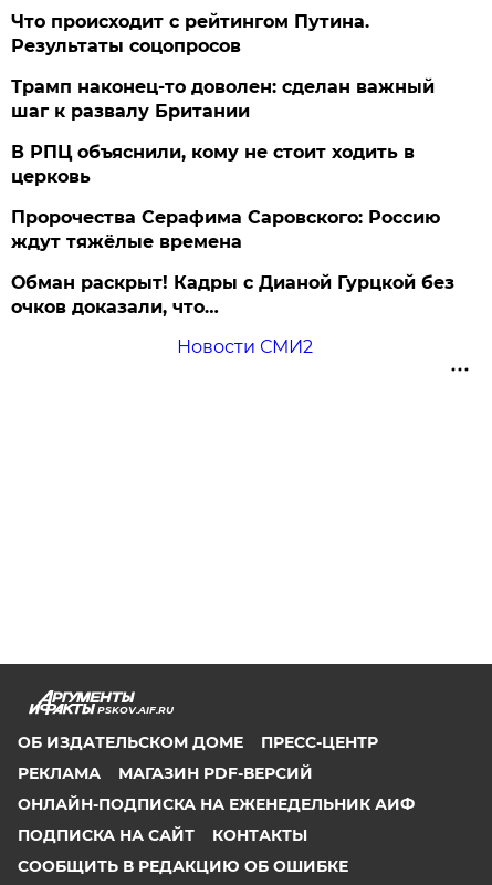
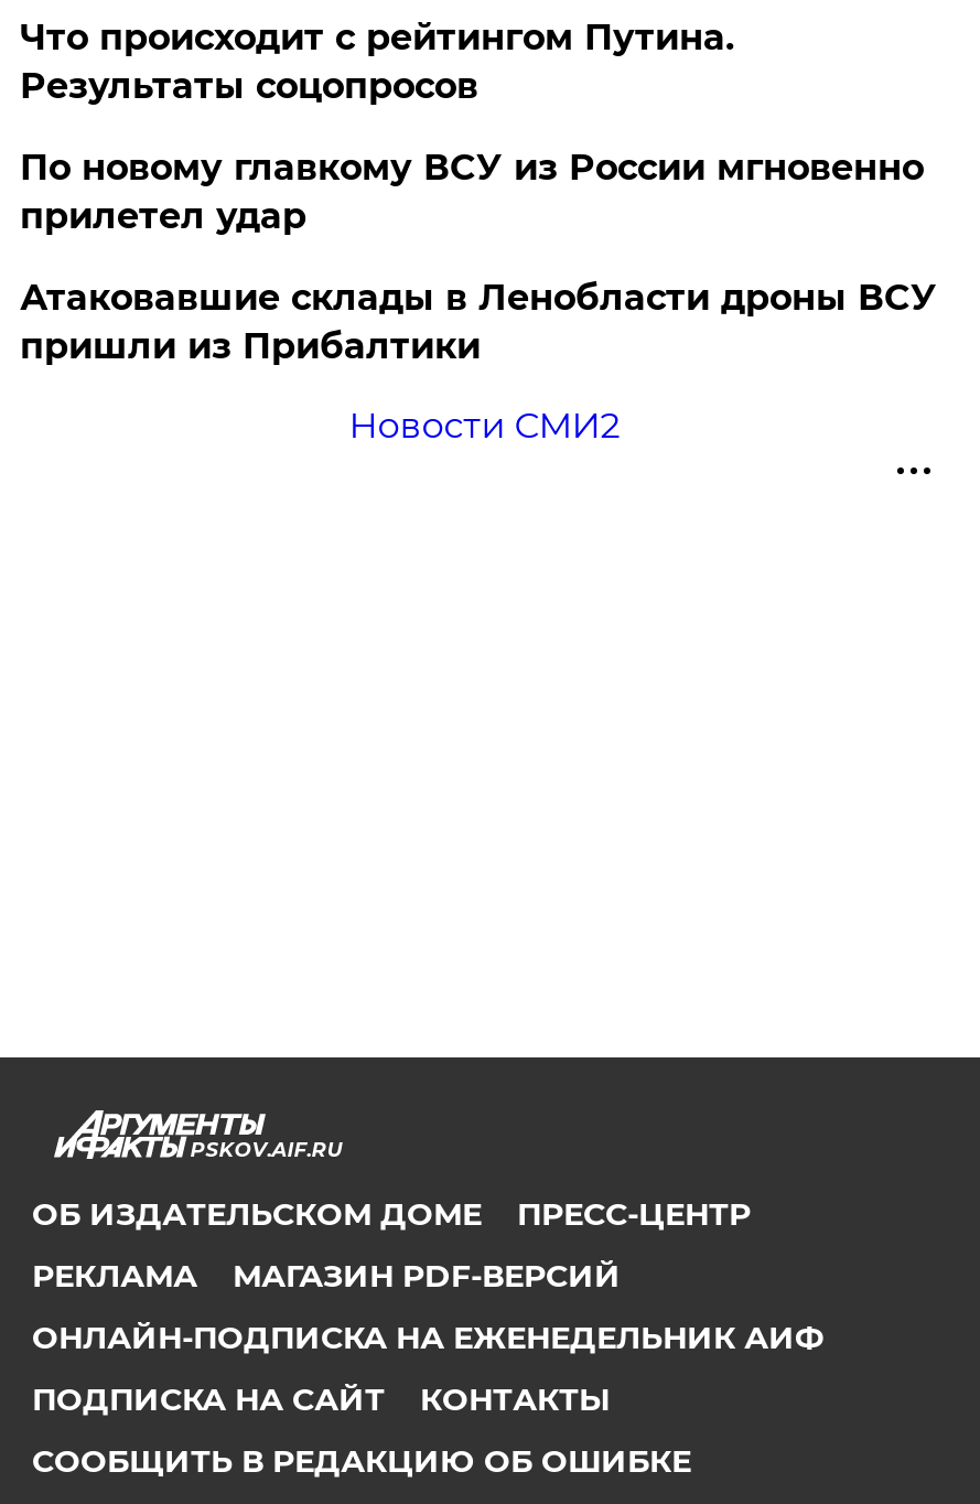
[11,76,455,317] Трамп наконец-то доволен: сделан важный | шаг к развалу Британии | В РПЦ объяснили, кому не стоит ходить в | церковь | Пророчества Серафима Саровского: Россию | ждут тяжёлые времена | Обман раскрыт! Кадры с Дианой Гурцкой без | очков доказали, что… -> [20,146,937,367] По новому главкому ВСУ из России мгновенно | прилетел удар | Атаковавшие склады в Ленобласти дроны ВСУ | пришли из Прибалтики

